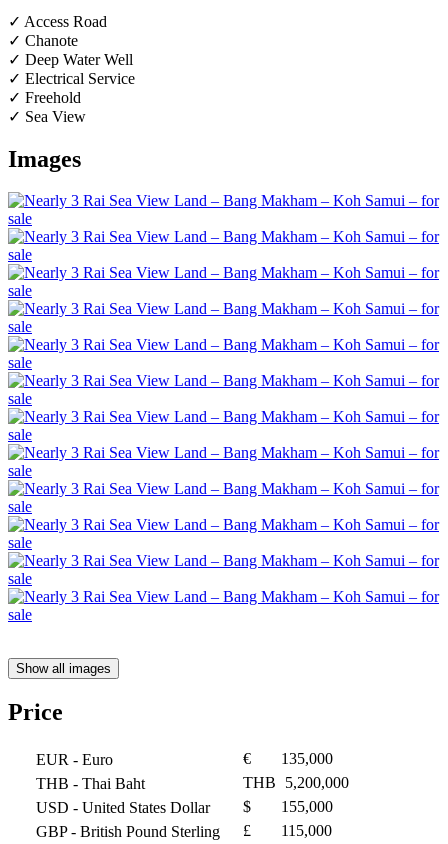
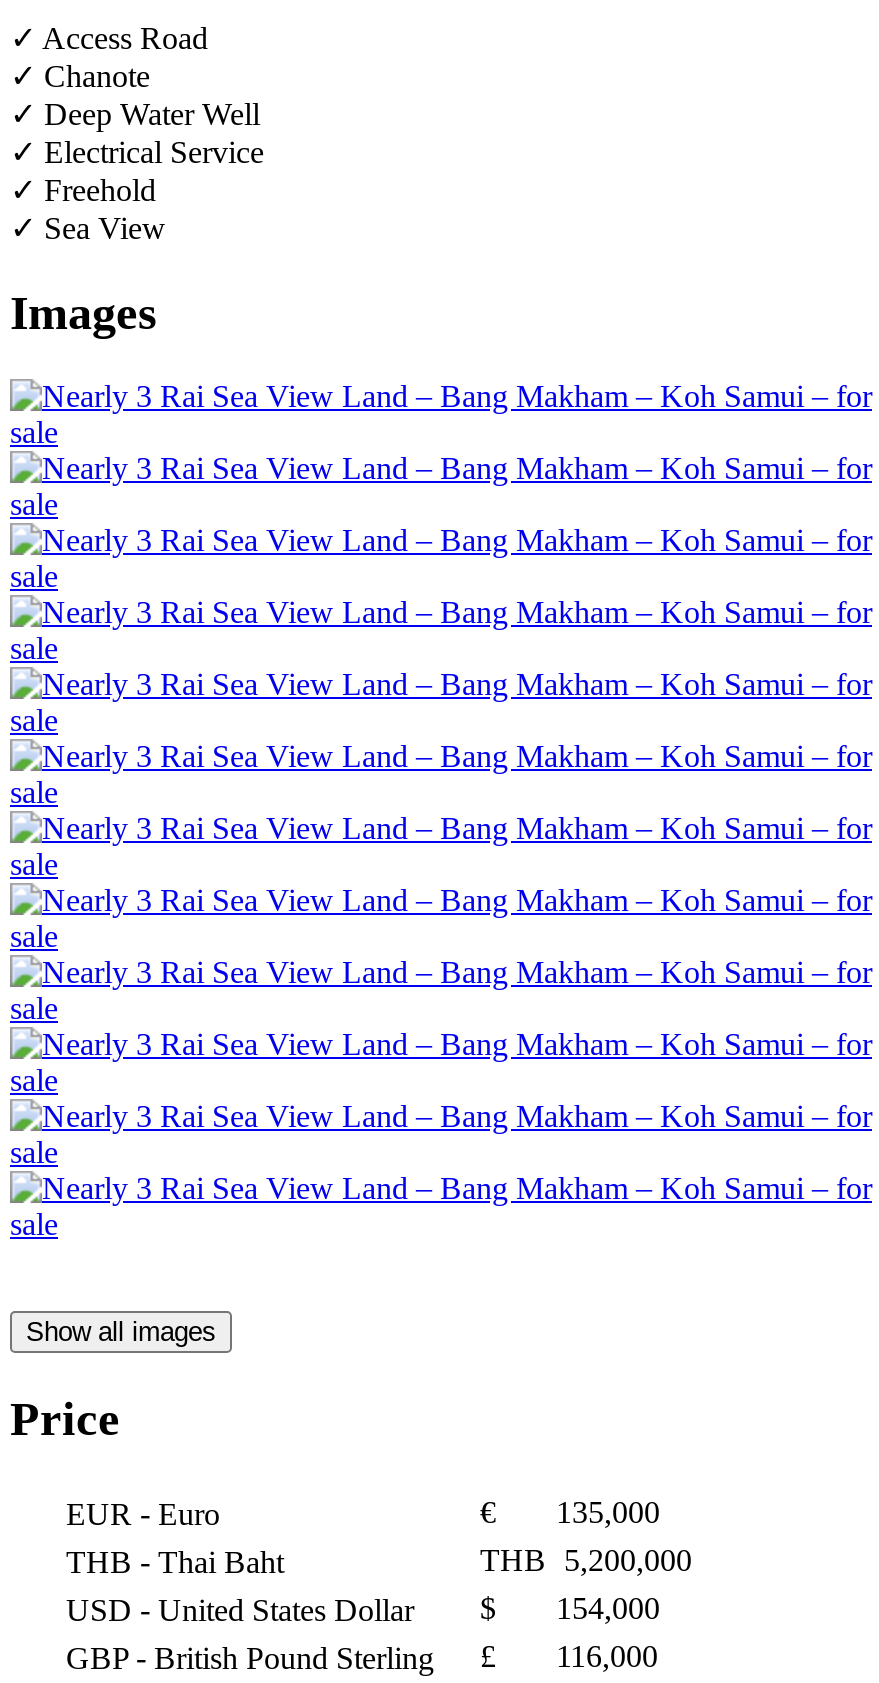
[281,798,333,815] 155,000 -> [556,1591,660,1625] 154,000
[281,822,332,839] 115,000 -> [556,1639,658,1673] 116,000

